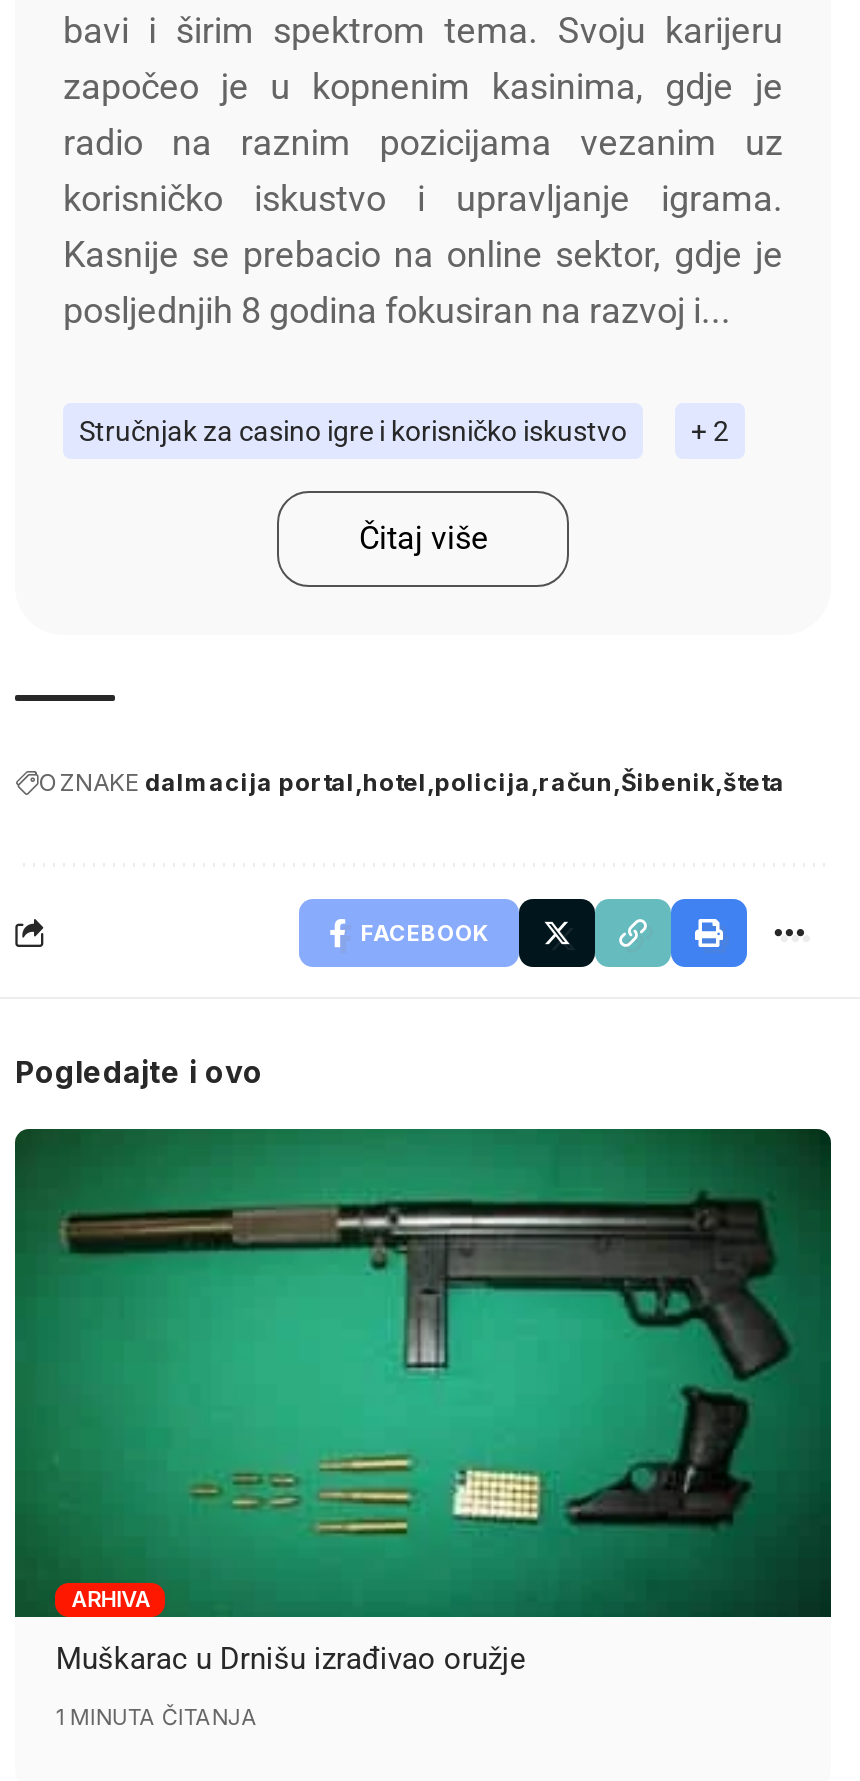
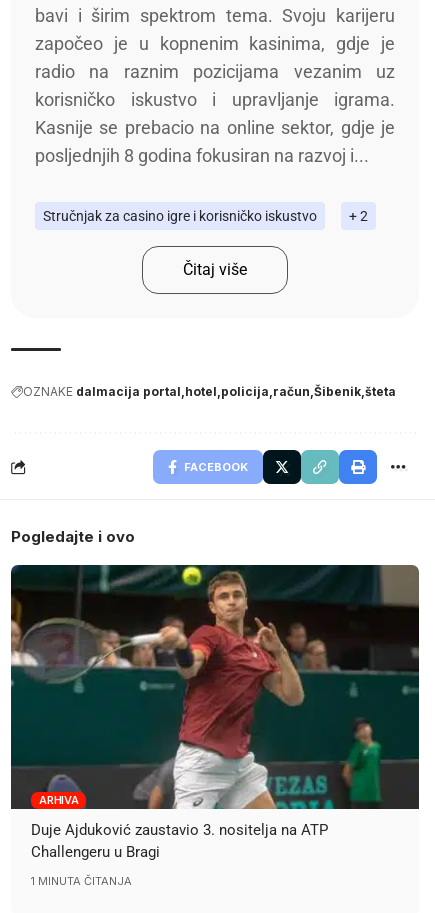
[13,1127,833,1678] [image] | Muškarac u Drnišu izrađivao oružje -> [10,564,420,861] [image] | Duje Ajduković zaustavio 3. nositelja na ATP | Challengeru u Bragi

